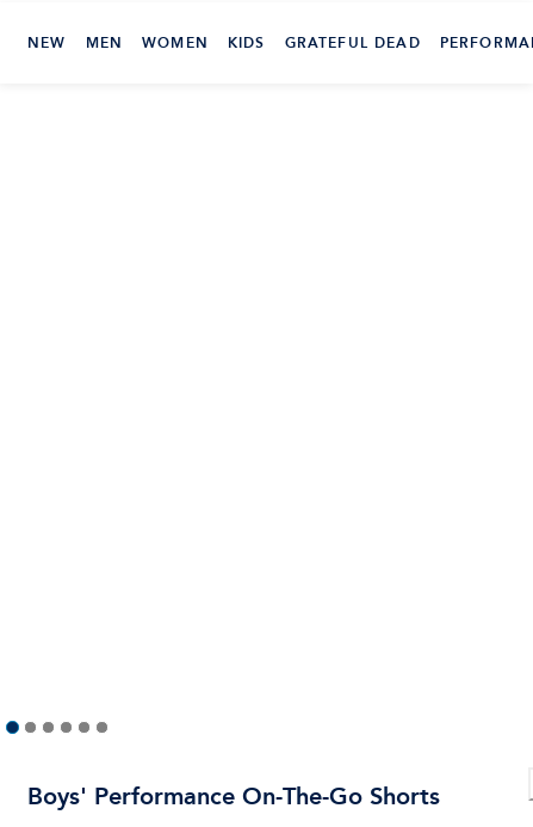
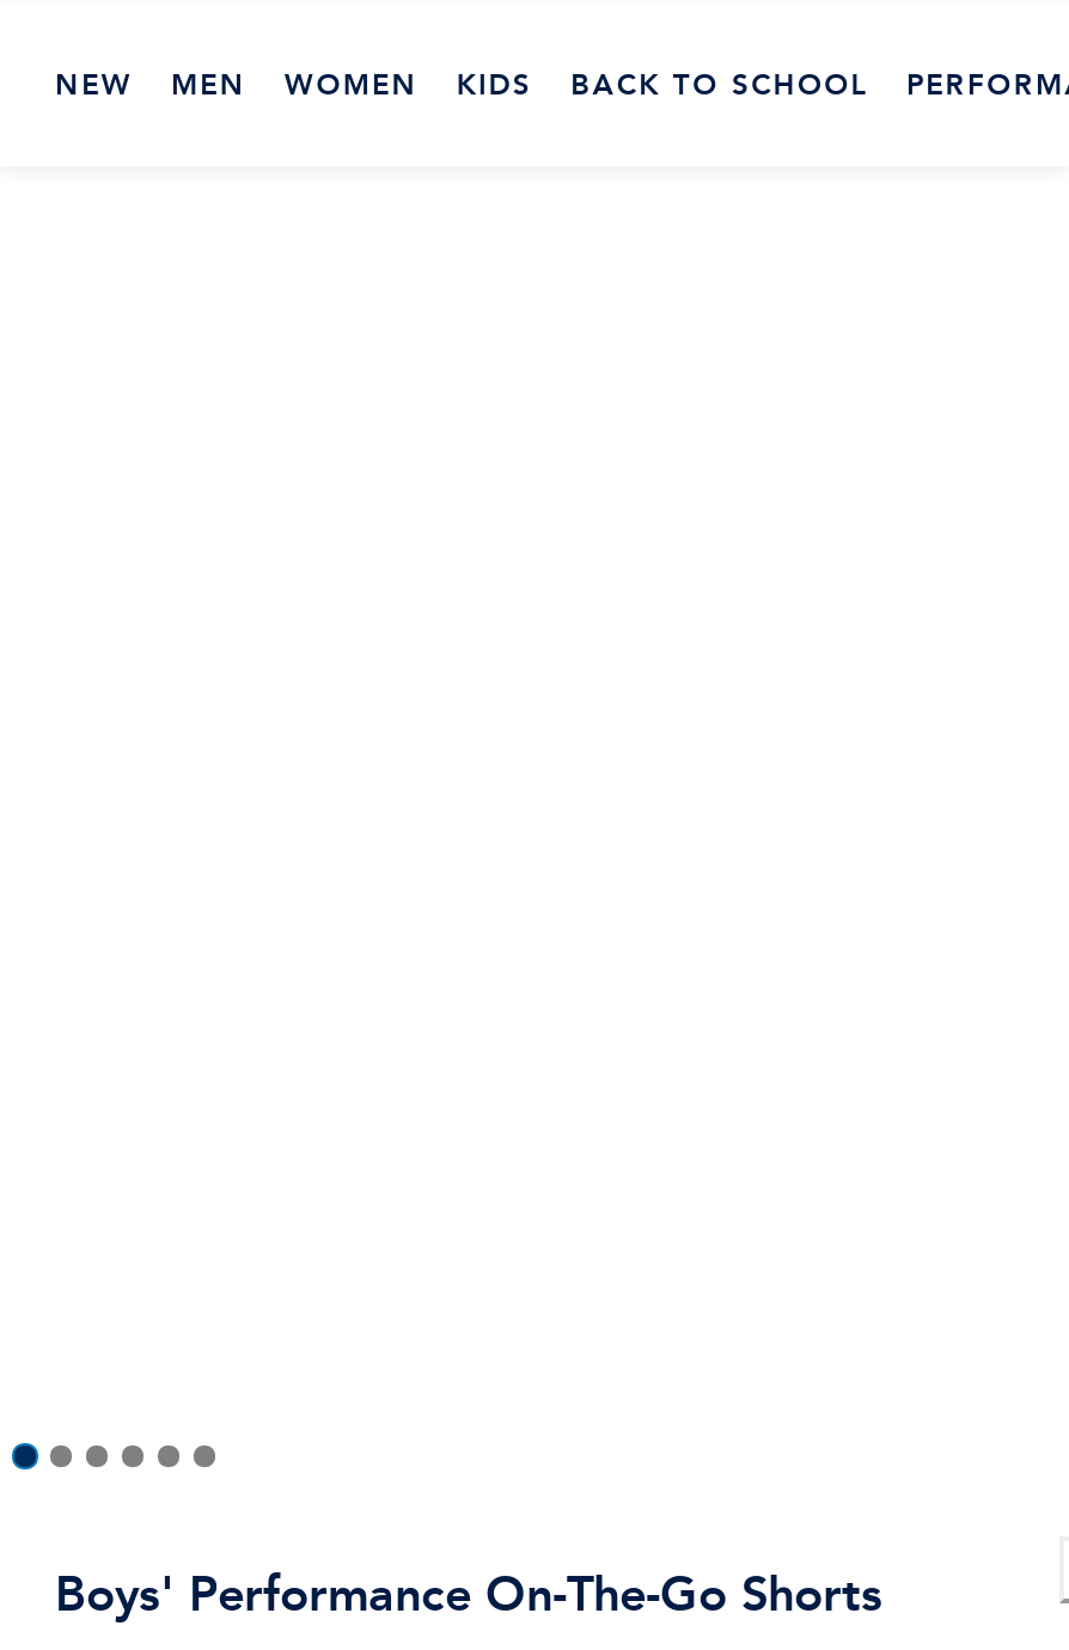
[285,31,421,54] GRATEFUL DEAD -> [571,61,868,106] BACK TO SCHOOL

